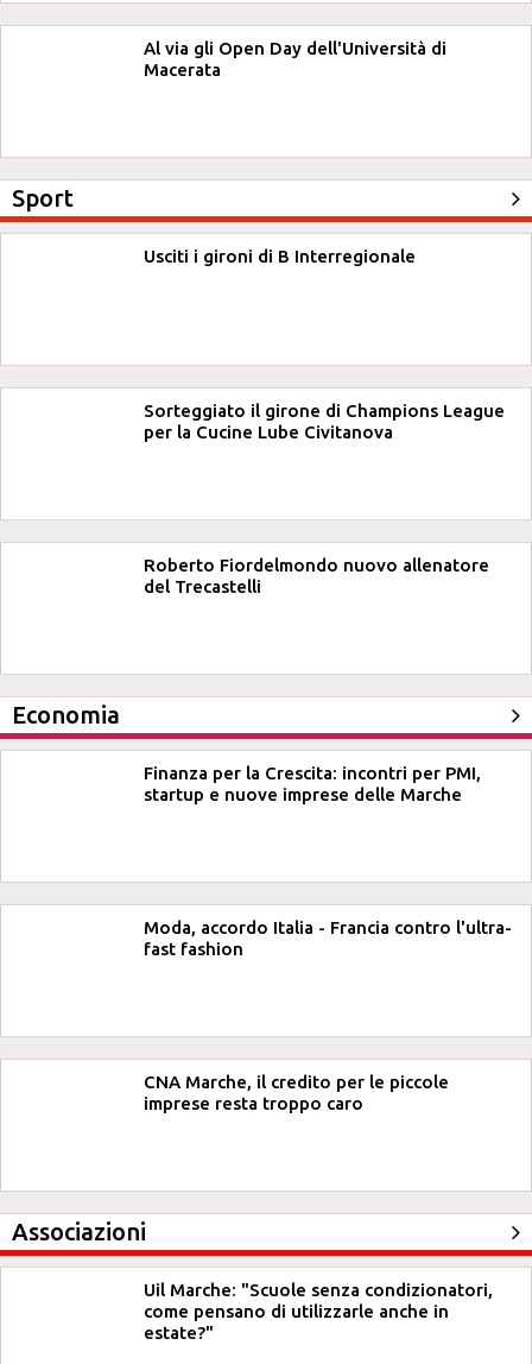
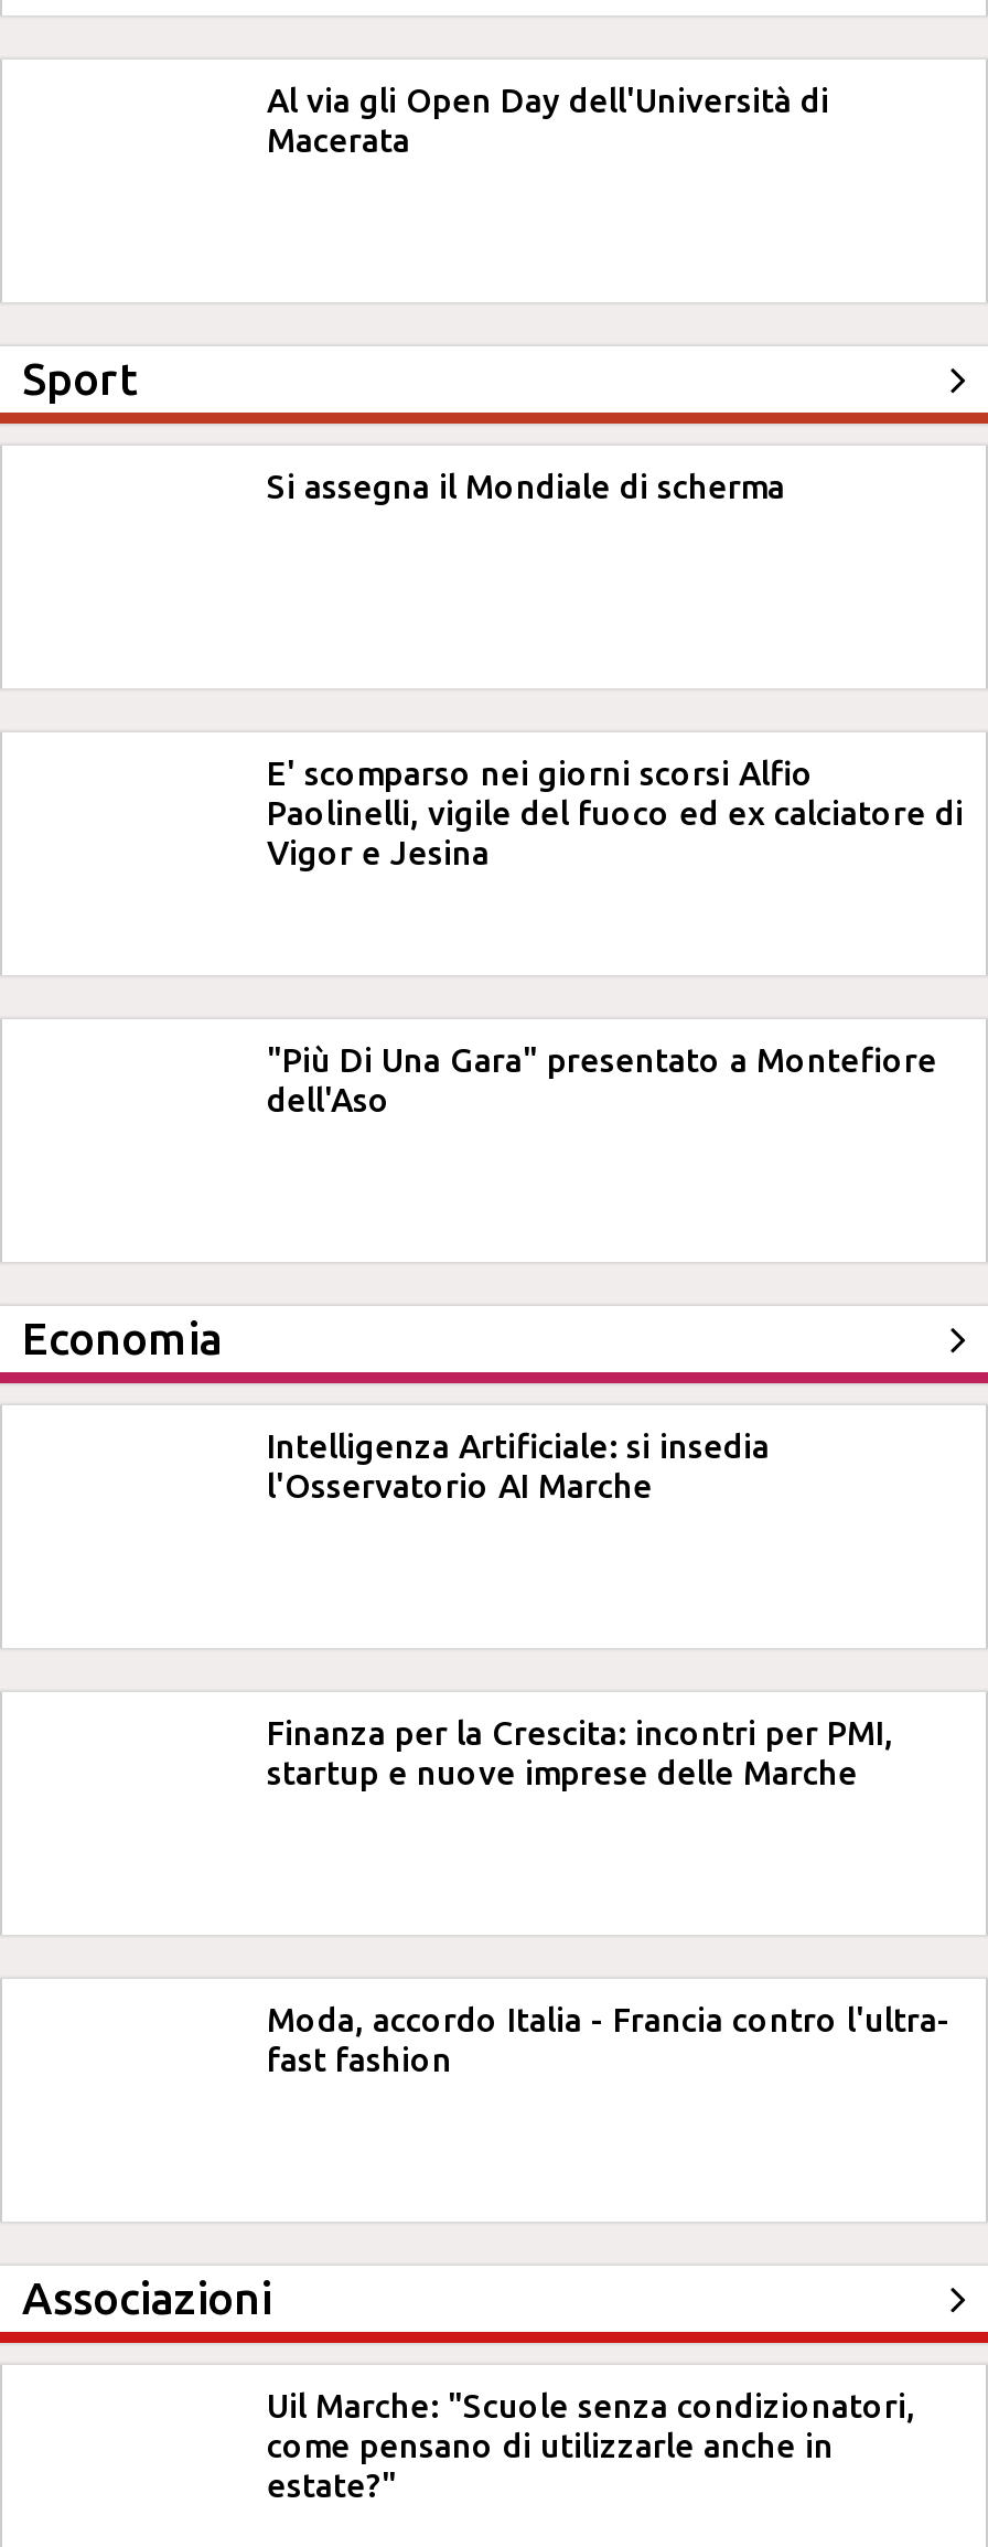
[144,246,416,266] Usciti i gironi di B Interregionale -> [267,468,785,505] Si assegna il Mondiale di scherma
[144,400,505,442] Sorteggiato il girone di Champions League | per la Cucine Lube Civitanova -> [267,755,964,871] E' scomparso nei giorni scorsi Alfio | Paolinelli, vigile del fuoco ed ex calciatore di | Vigor e Jesina
[144,555,489,596] Roberto Fiordelmondo nuovo allenatore | del Trecastelli -> [267,1041,937,1119] "Più Di Una Gara" presentato a Montefiore | dell'Aso
none -> [267,1427,770,1505] Intelligenza Artificiale: si insedia | l'Osservatorio AI Marche
moved [144,763,512,959] -> [267,1714,951,2078]: Finanza per la Crescita: incontri per PMI, | startup e nuove imprese delle Marche | Moda, accordo Italia - Francia contro l'ultra- | fast fashion
[144,1072,449,1113] CNA Marche, il credito per le piccole | imprese resta troppo caro -> none

